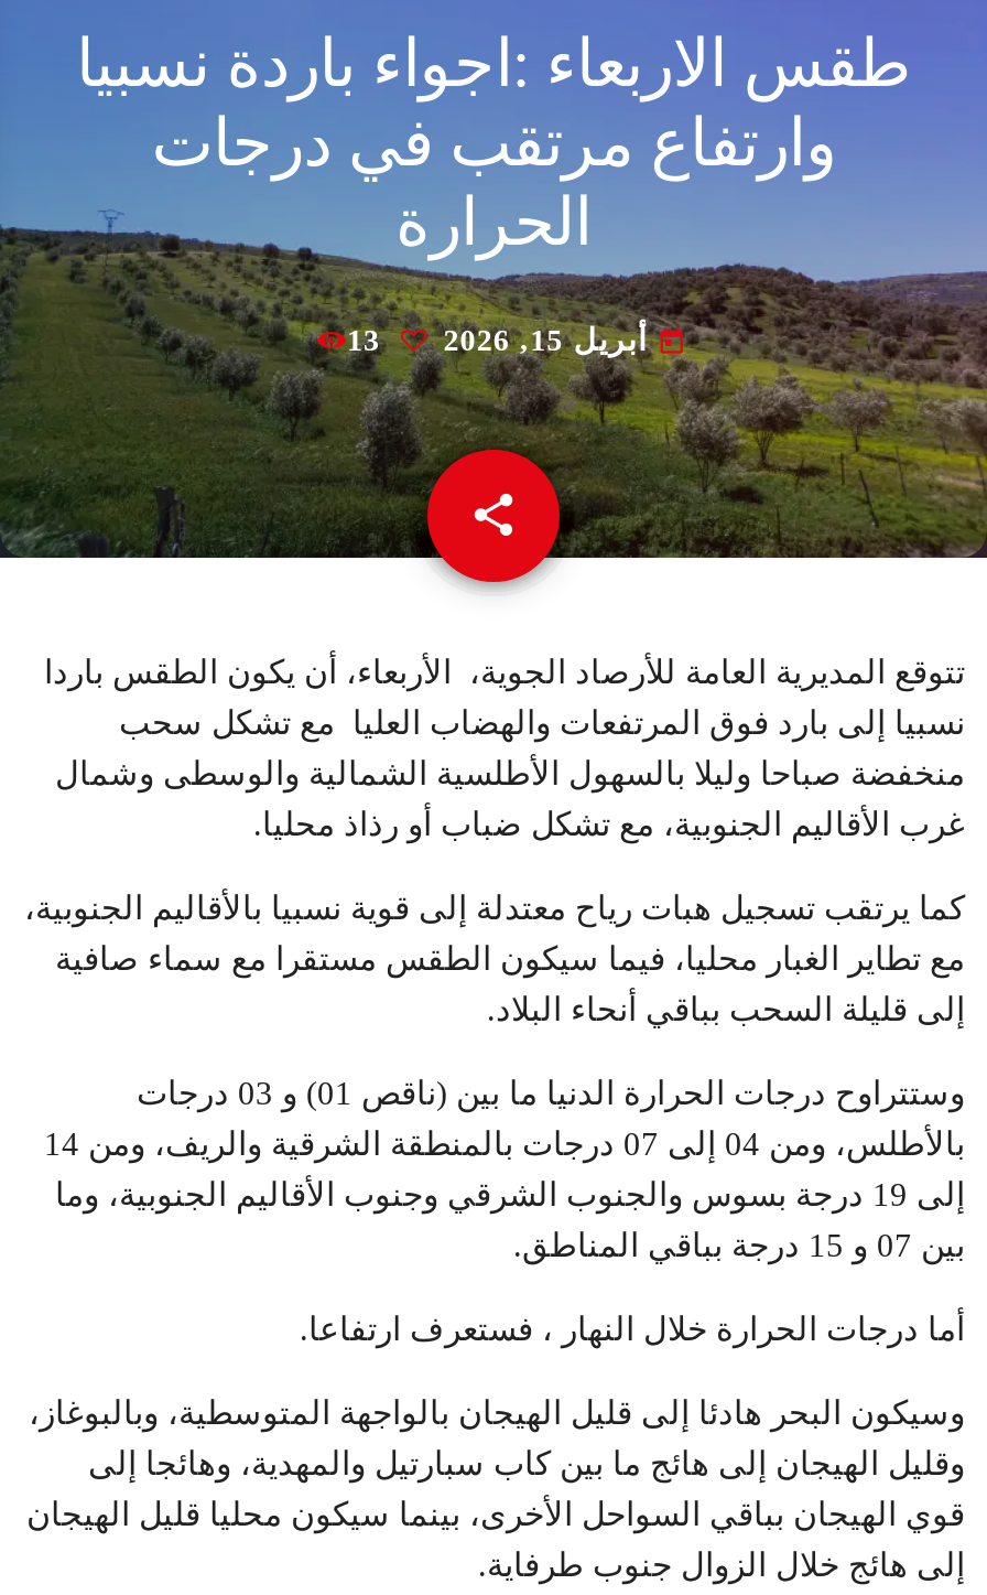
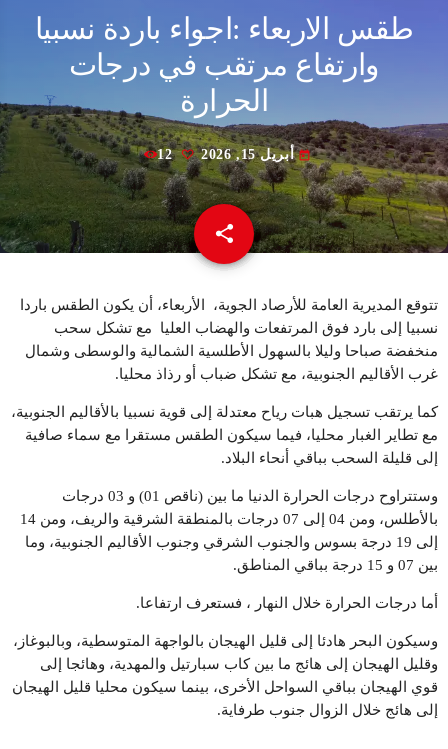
[347,324,390,357] 13 -> [157,147,177,162] 12

